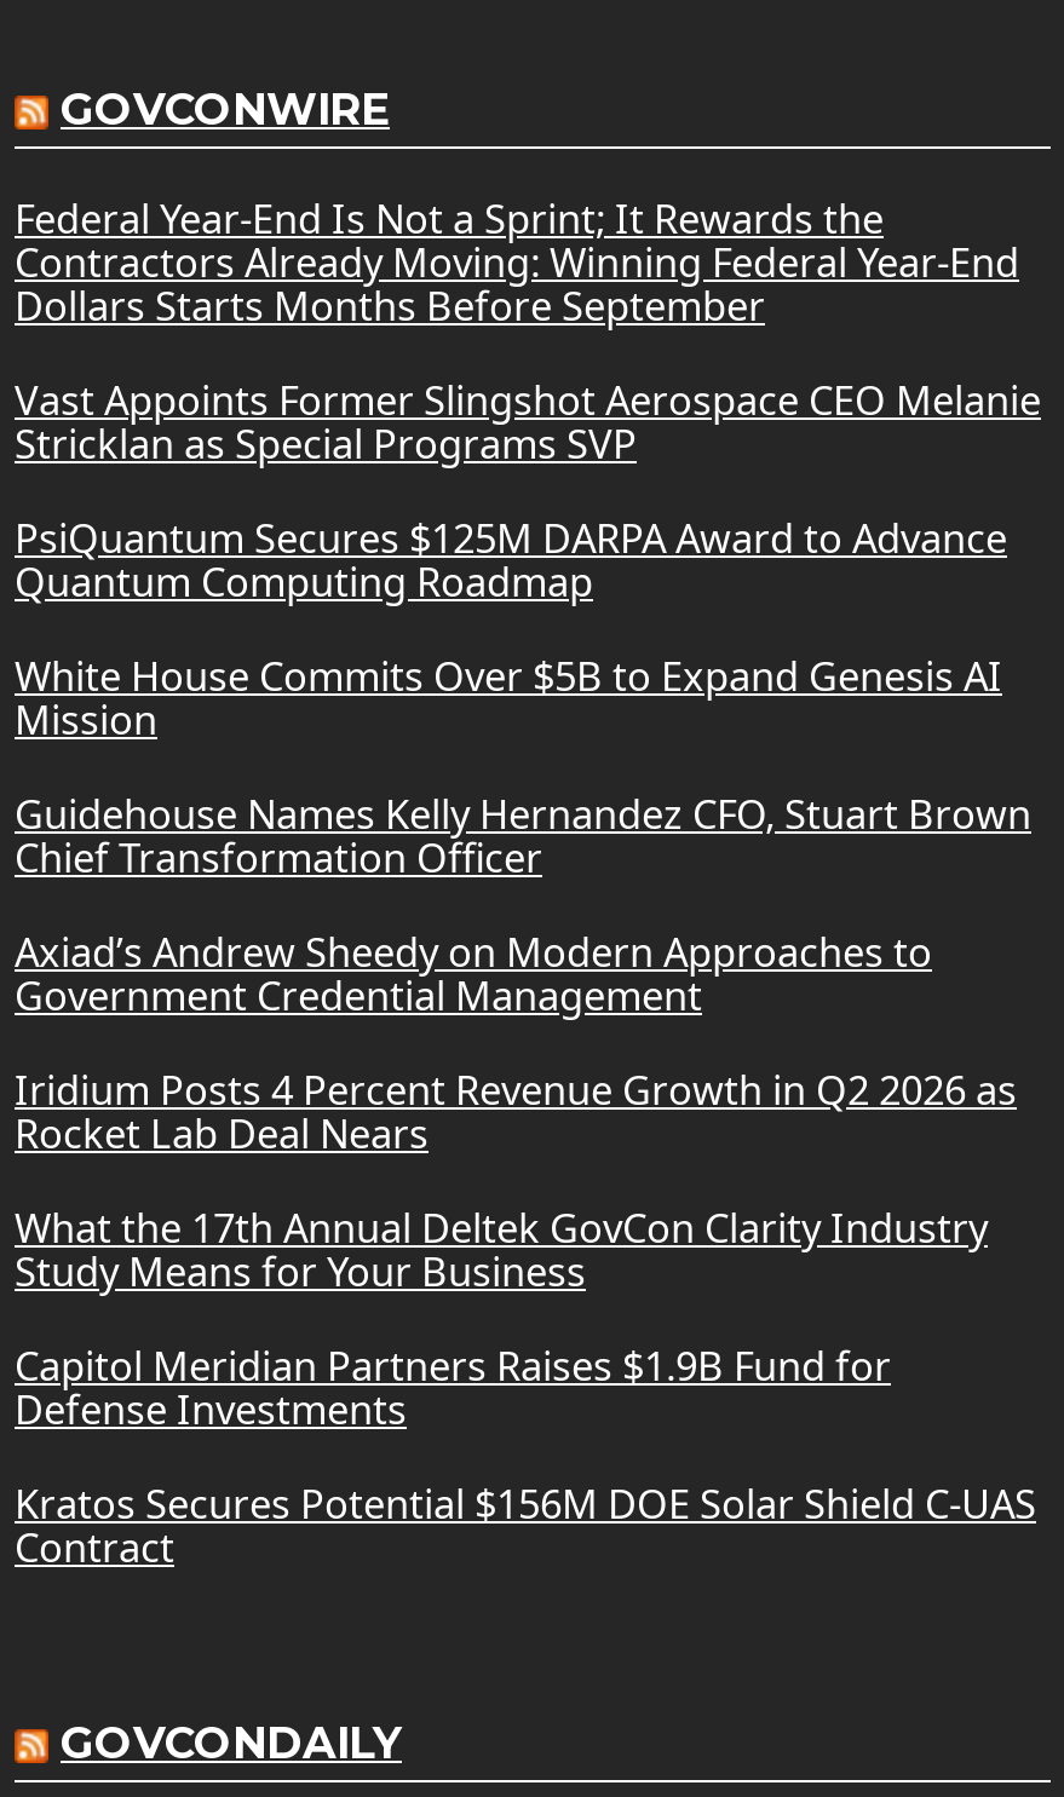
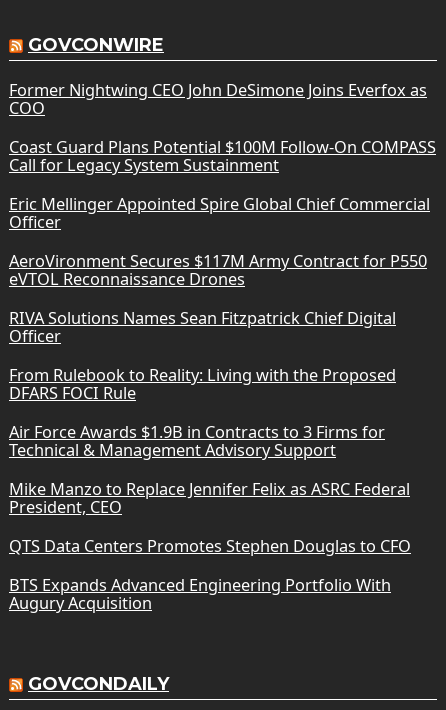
[15,193,1019,333] Federal Year-End Is Not a Sprint; It Rewards the | Contractors Already Moving: Winning Federal Year-End | Dollars Starts Months Before September -> [9,79,427,119] Former Nightwing CEO John DeSimone Joins Everfox as | COO
[15,374,1041,471] Vast Appoints Former Slingshot Aerospace CEO Melanie | Stricklan as Special Programs SVP -> [9,136,436,176] Coast Guard Plans Potential $100M Follow-On COMPASS | Call for Legacy System Sustainment
[15,512,1007,609] PsiQuantum Secures $125M DARPA Award to Advance | Quantum Computing Roadmap -> [9,193,430,233] Eric Mellinger Appointed Spire Global Chief Commercial | Officer
[15,650,1002,747] White House Commits Over $5B to Expand Genesis AI | Mission -> [9,250,427,290] AeroVironment Secures $117M Army Contract for P550 | eVTOL Reconnaissance Drones
[15,788,1031,885] Guidehouse Names Kelly Hernandez CFO, Stuart Brown | Chief Transformation Officer -> [9,307,396,347] RIVA Solutions Names Sean Fitzpatrick Chief Digital | Officer
[15,926,932,1023] Axiad’s Andrew Sheedy on Modern Approaches to | Government Credential Management -> [9,364,396,404] From Rulebook to Reality: Living with the Proposed | DFARS FOCI Rule
[15,1064,1017,1161] Iridium Posts 4 Percent Revenue Growth in Q2 2026 as | Rocket Lab Deal Nears -> [9,421,385,461] Air Force Awards $1.9B in Contracts to 3 Firms for | Technical & Management Advisory Support
[15,1202,988,1299] What the 17th Annual Deltek GovCon Clarity Industry | Study Means for Your Business -> [9,478,410,518] Mike Manzo to Replace Jennifer Felix as ASRC Federal | President, CEO
[15,1340,891,1437] Capitol Meridian Partners Raises $1.9B Fund for | Defense Investments -> [9,535,411,557] QTS Data Centers Promotes Stephen Douglas to CFO
[15,1478,1036,1575] Kratos Secures Potential $156M DOE Solar Shield C-UAS | Contract -> [9,574,391,614] BTS Expands Advanced Engineering Portfolio With | Augury Acquisition

